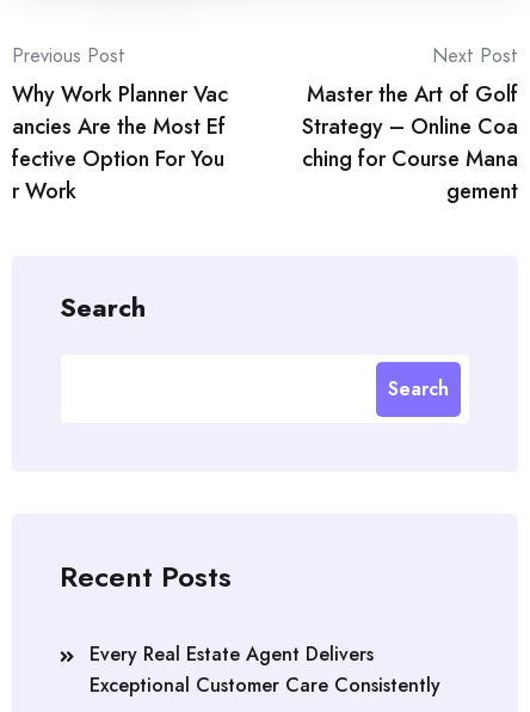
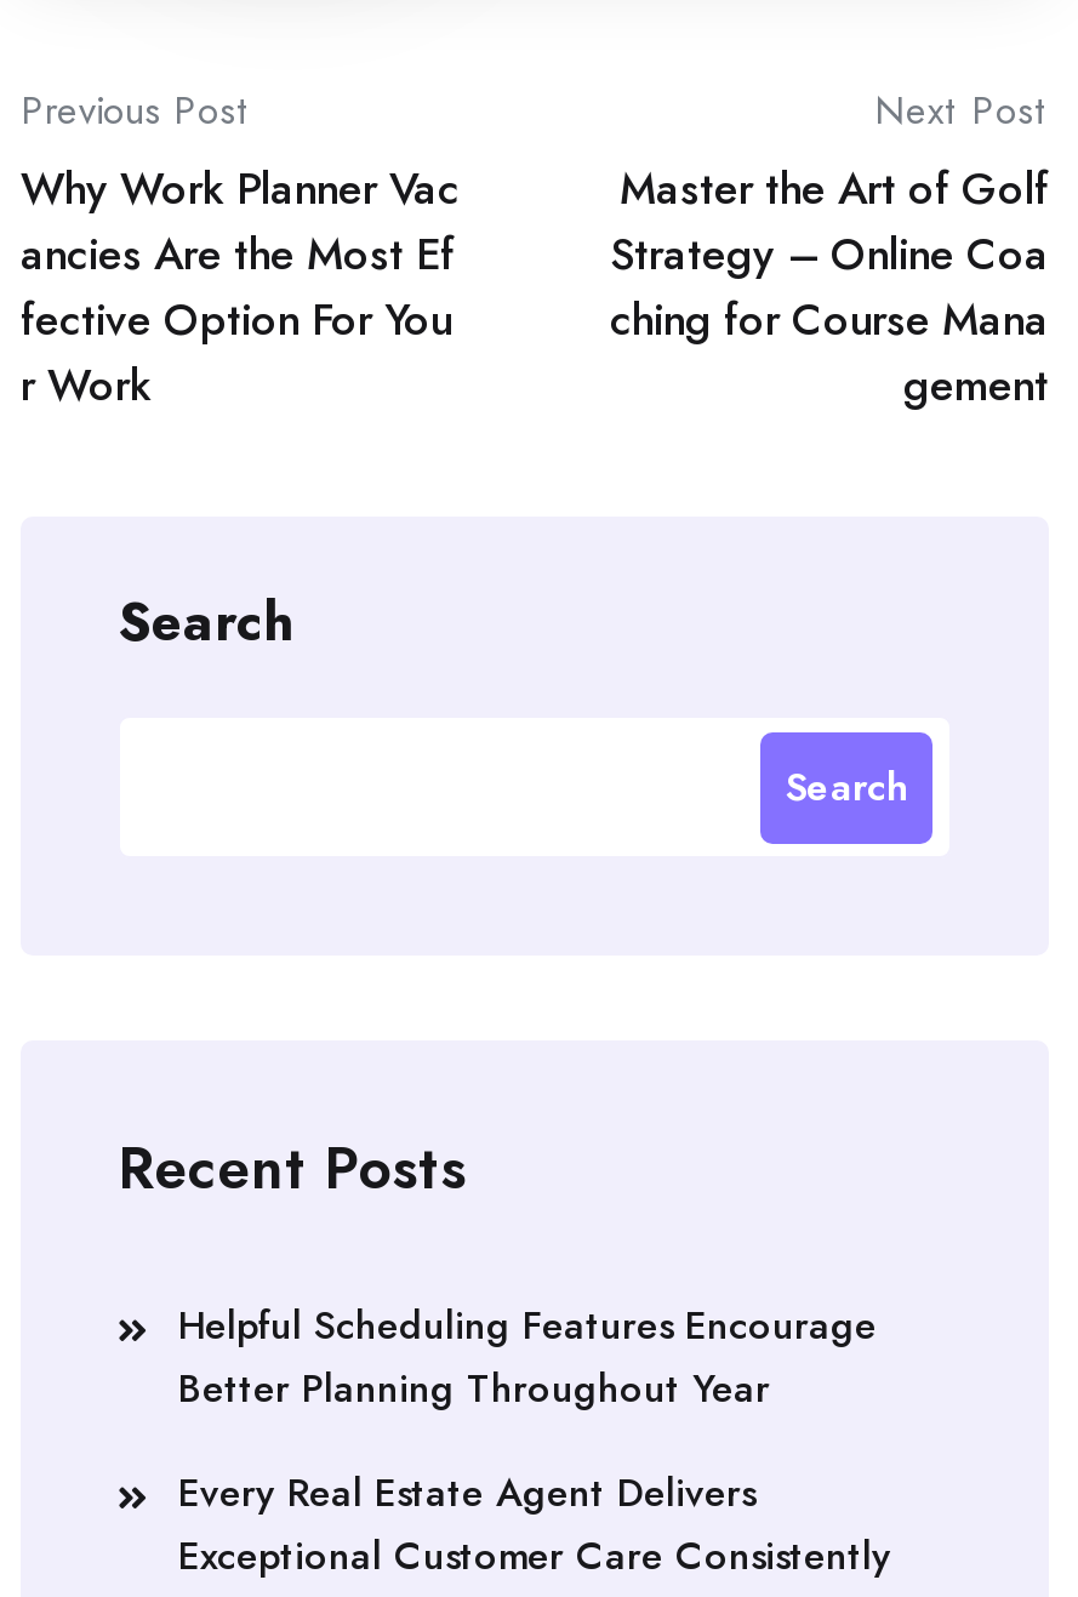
none -> [178,1297,877,1416] Helpful Scheduling Features Encourage | Better Planning Throughout Year

